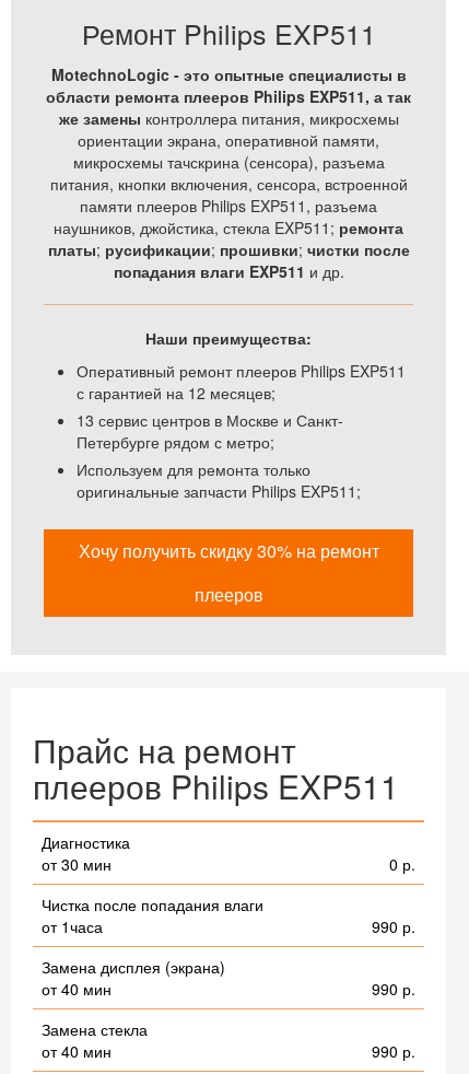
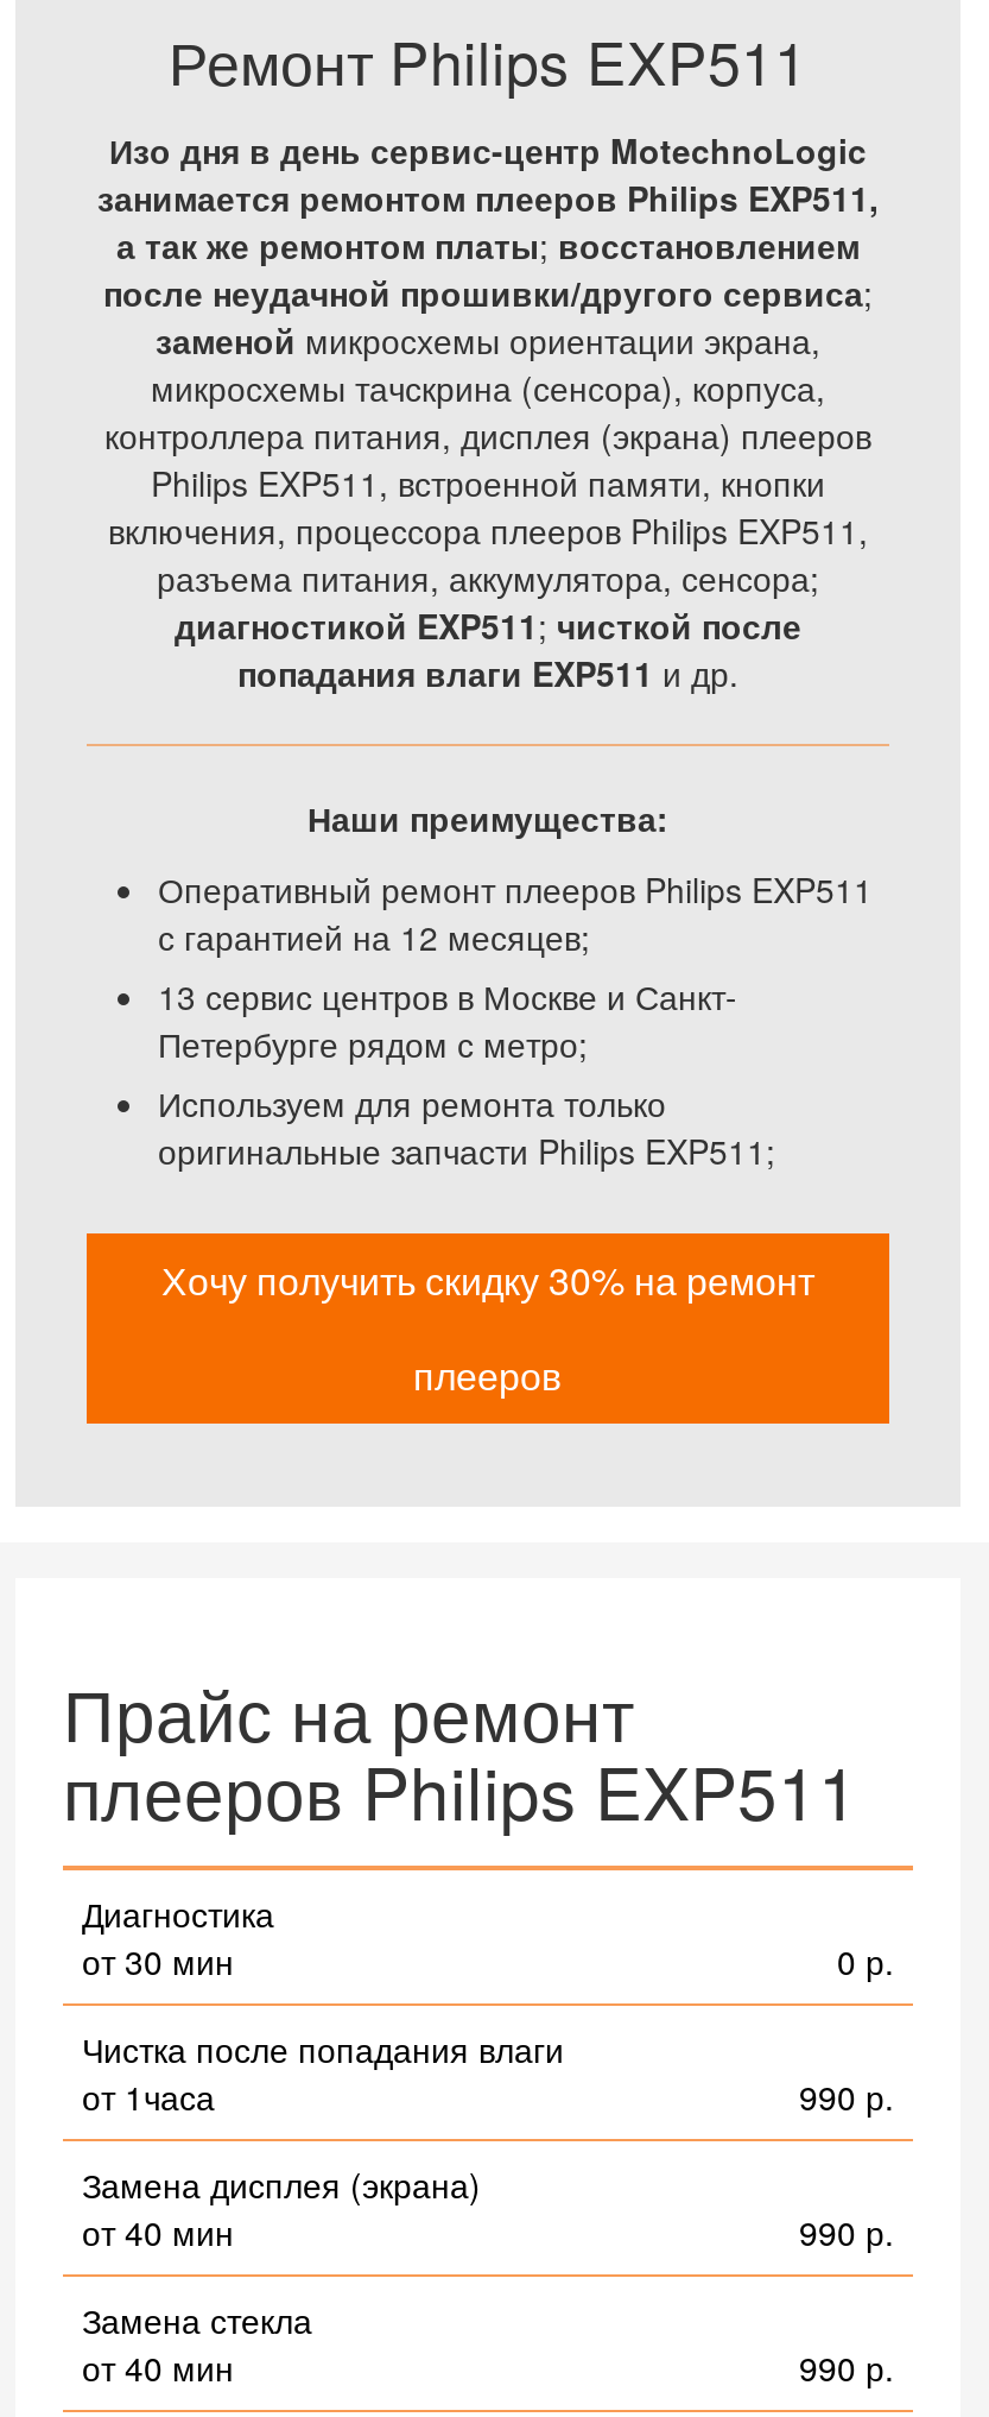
[46,63,411,260] MotechnoLogic - это опытные специалисты в | области ремонта плееров Philips EXP511, а так | же замены контроллера питания, микросхемы | ориентации экрана, оперативной памяти, | микросхемы тачскрина (сенсора), разъема | питания, кнопки включения, сенсора, встроенной | памяти плееров Philips EXP511, разъема | наушников, джойстика, стекла EXP511; ремонта | платы; русификации; прошивки; чистки после -> [97,126,879,649] Изо дня в день сервис-центр MotechnoLogic | занимается ремонтом плееров Philips EXP511, | а так же ремонтом платы; восстановлением | после неудачной прошивки/другого сервиса; | заменой микросхемы ориентации экрана, | микросхемы тачскрина (сенсора), корпуса, | контроллера питания, дисплея (экрана) плееров | Philips EXP511, встроенной памяти, кнопки | включения, процессора плееров Philips EXP511, | разъема питания, аккумулятора, сенсора; | диагностикой EXP511; чисткой после

